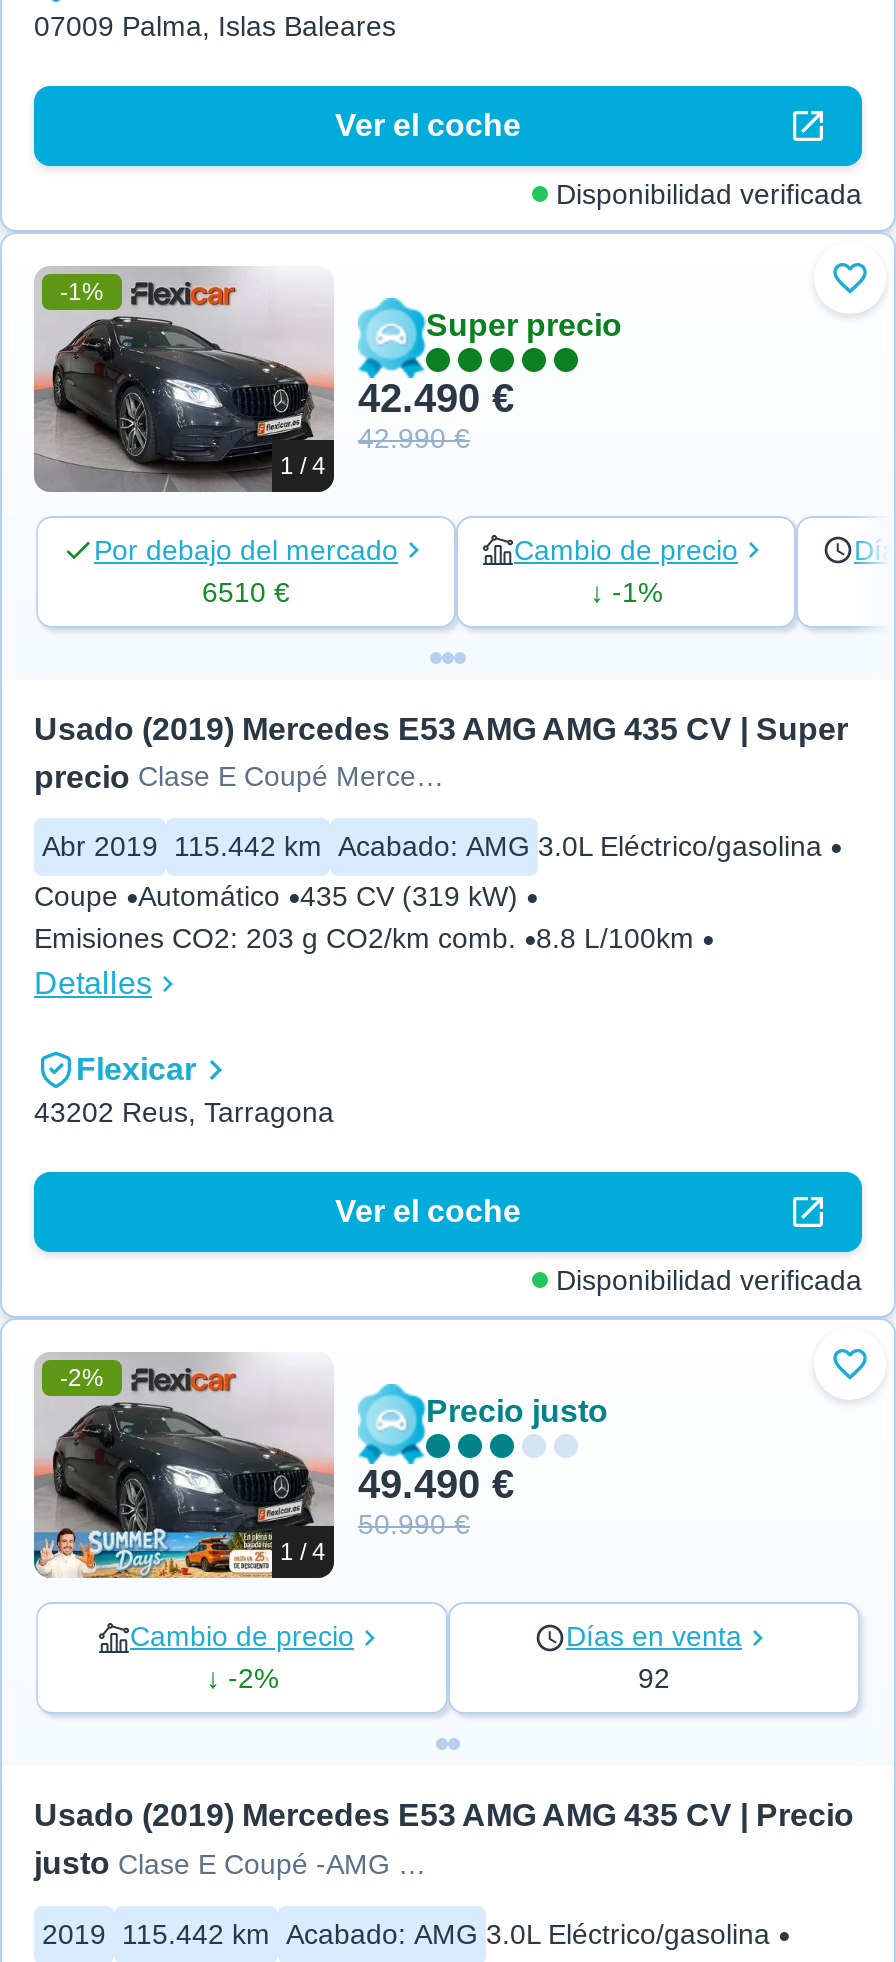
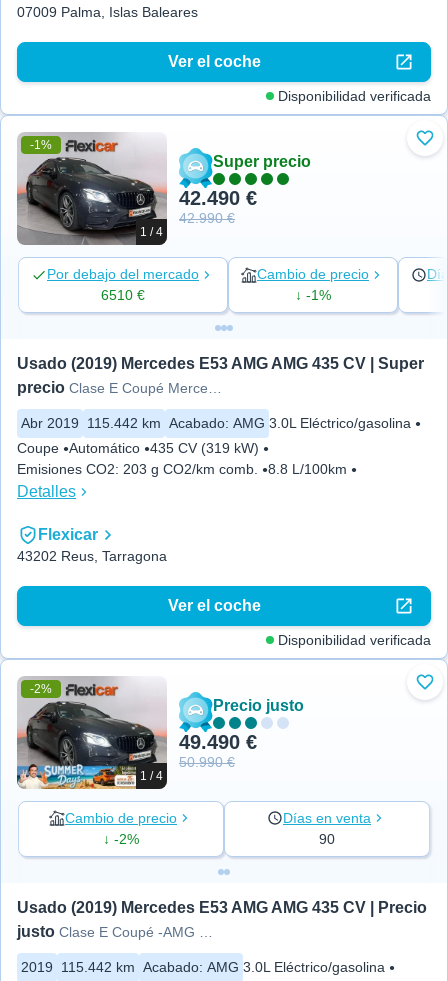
[638,1662,670,1694] 92 -> [319,831,335,847] 90

